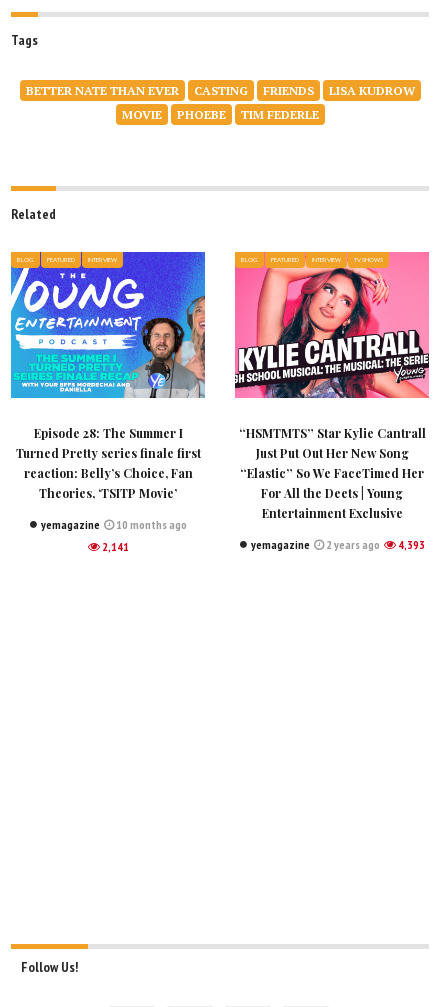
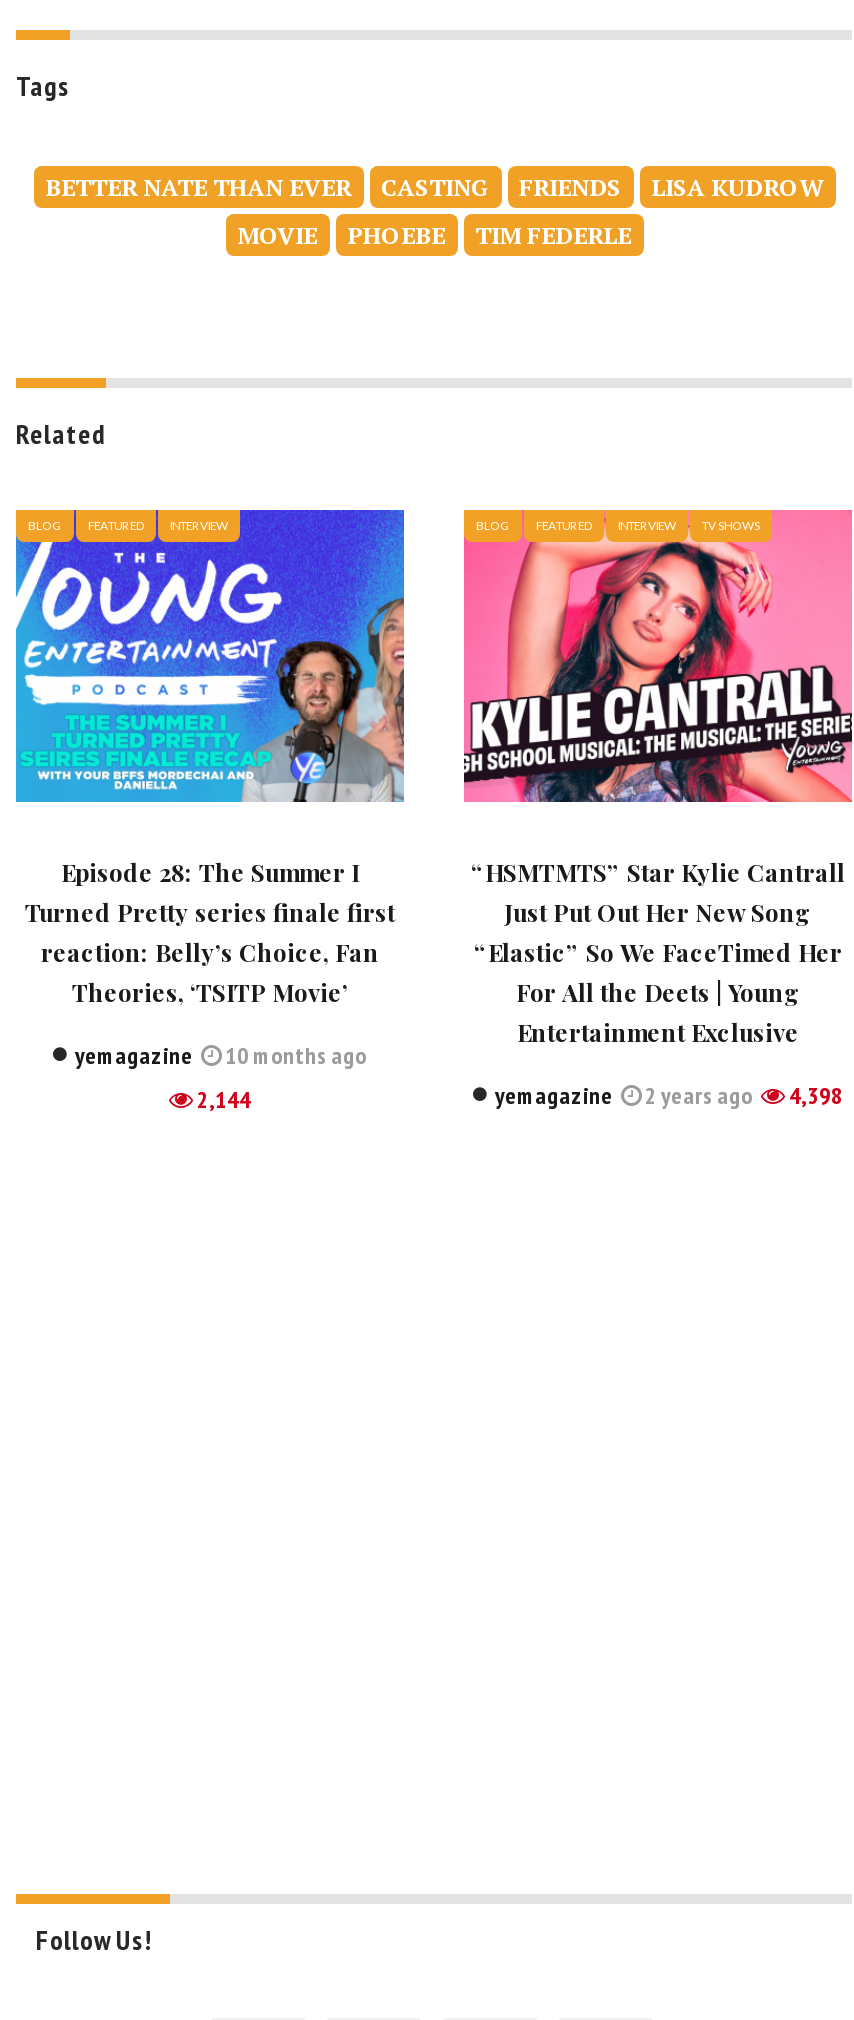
[99,539,128,554] 2,141 -> [193,1084,251,1114] 2,144
[250,537,424,552] yemagazine 2 years ago 4,393 -> [495,1080,843,1110] yemagazine 2 years ago 4,398

